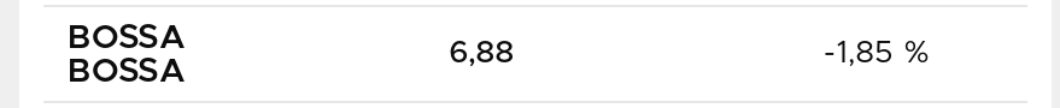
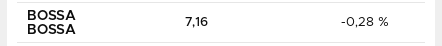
[449,38,514,70] 6,88 -> [185,16,208,29] 7,16
[824,38,930,70] -1,85 % -> [341,16,389,29] -0,28 %

